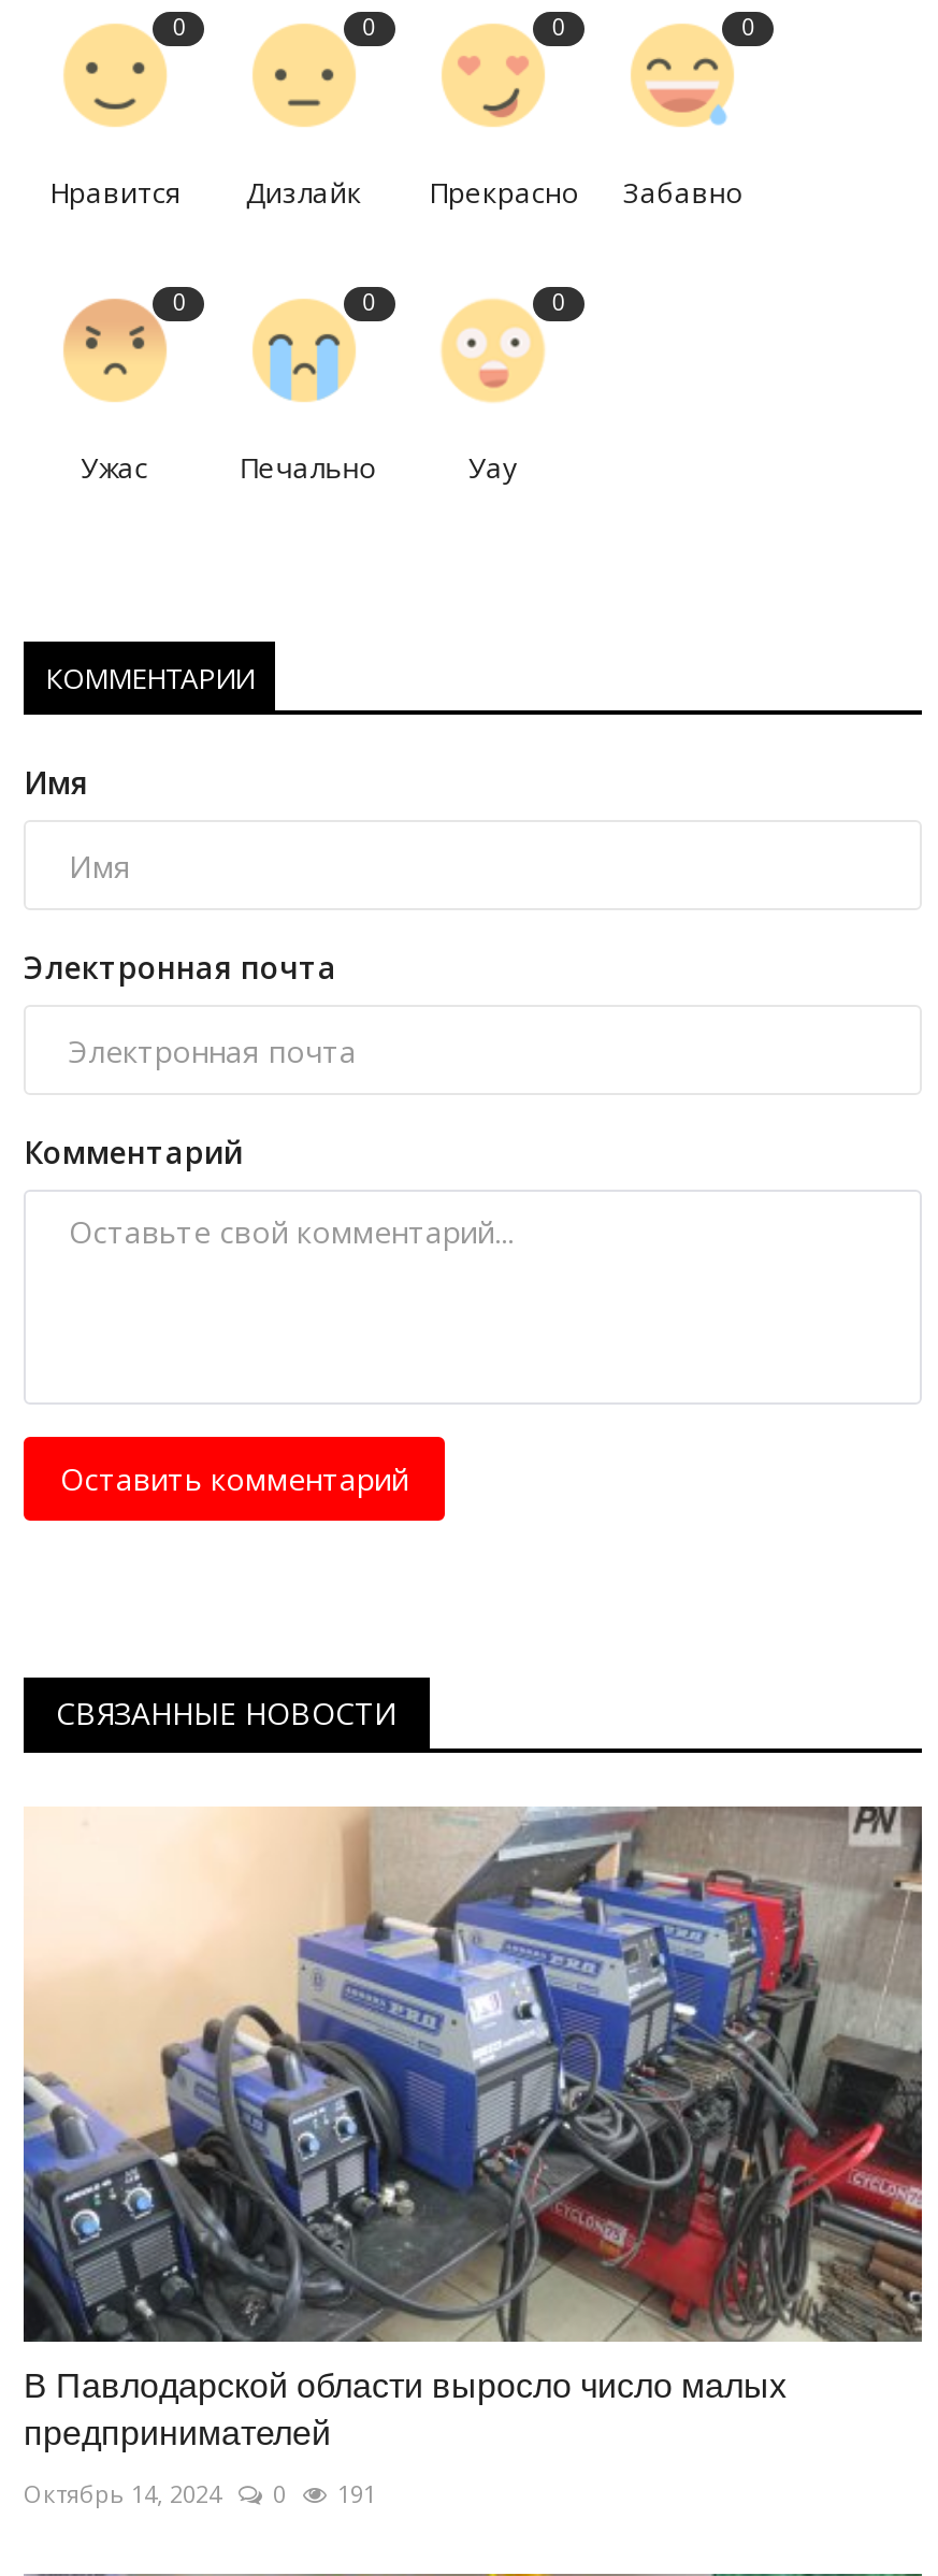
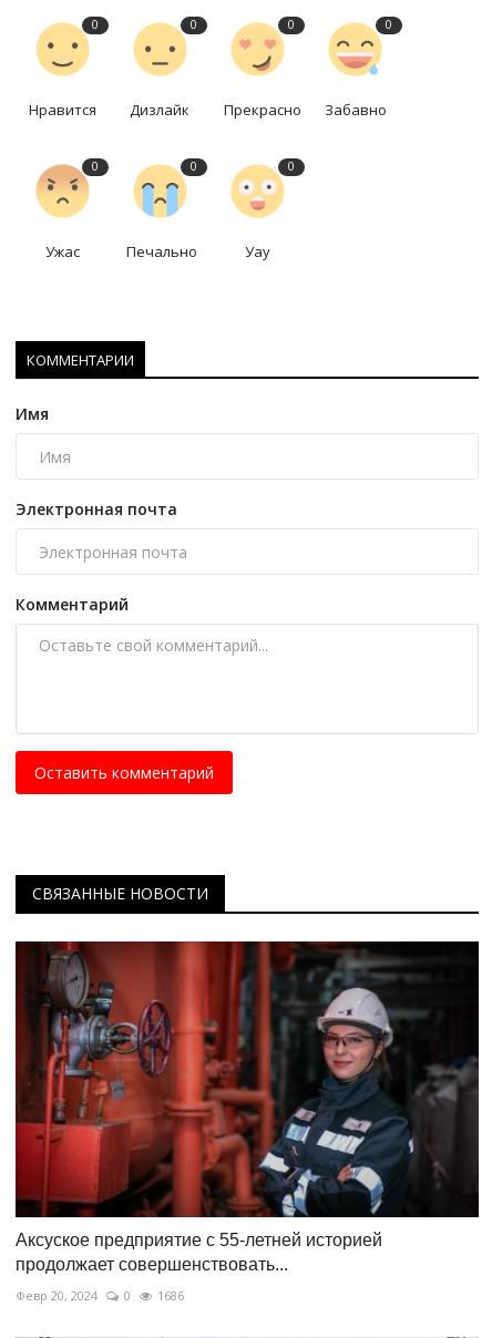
[21,1804,924,2451] [image] | В Павлодарской области выросло число малых | предпринимателей -> [14,940,480,1274] [image] | Аксуское предприятие с 55-летней историей | продолжает совершенствовать...
[24,2477,221,2509] Октябрь 14, 2024 -> [16,1287,98,1304] Февр 20, 2024
[337,2477,376,2509] 191 -> [157,1287,184,1304] 1686

